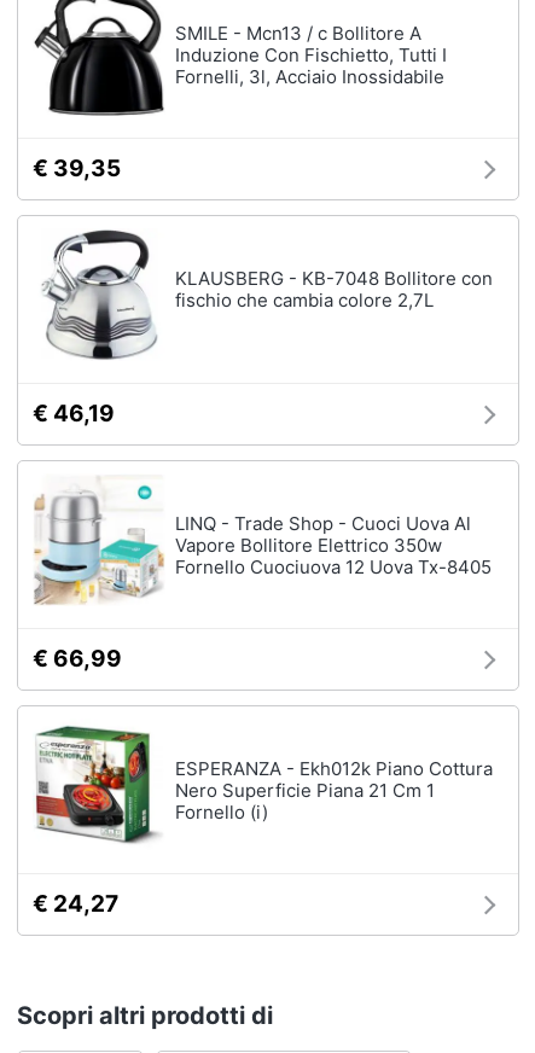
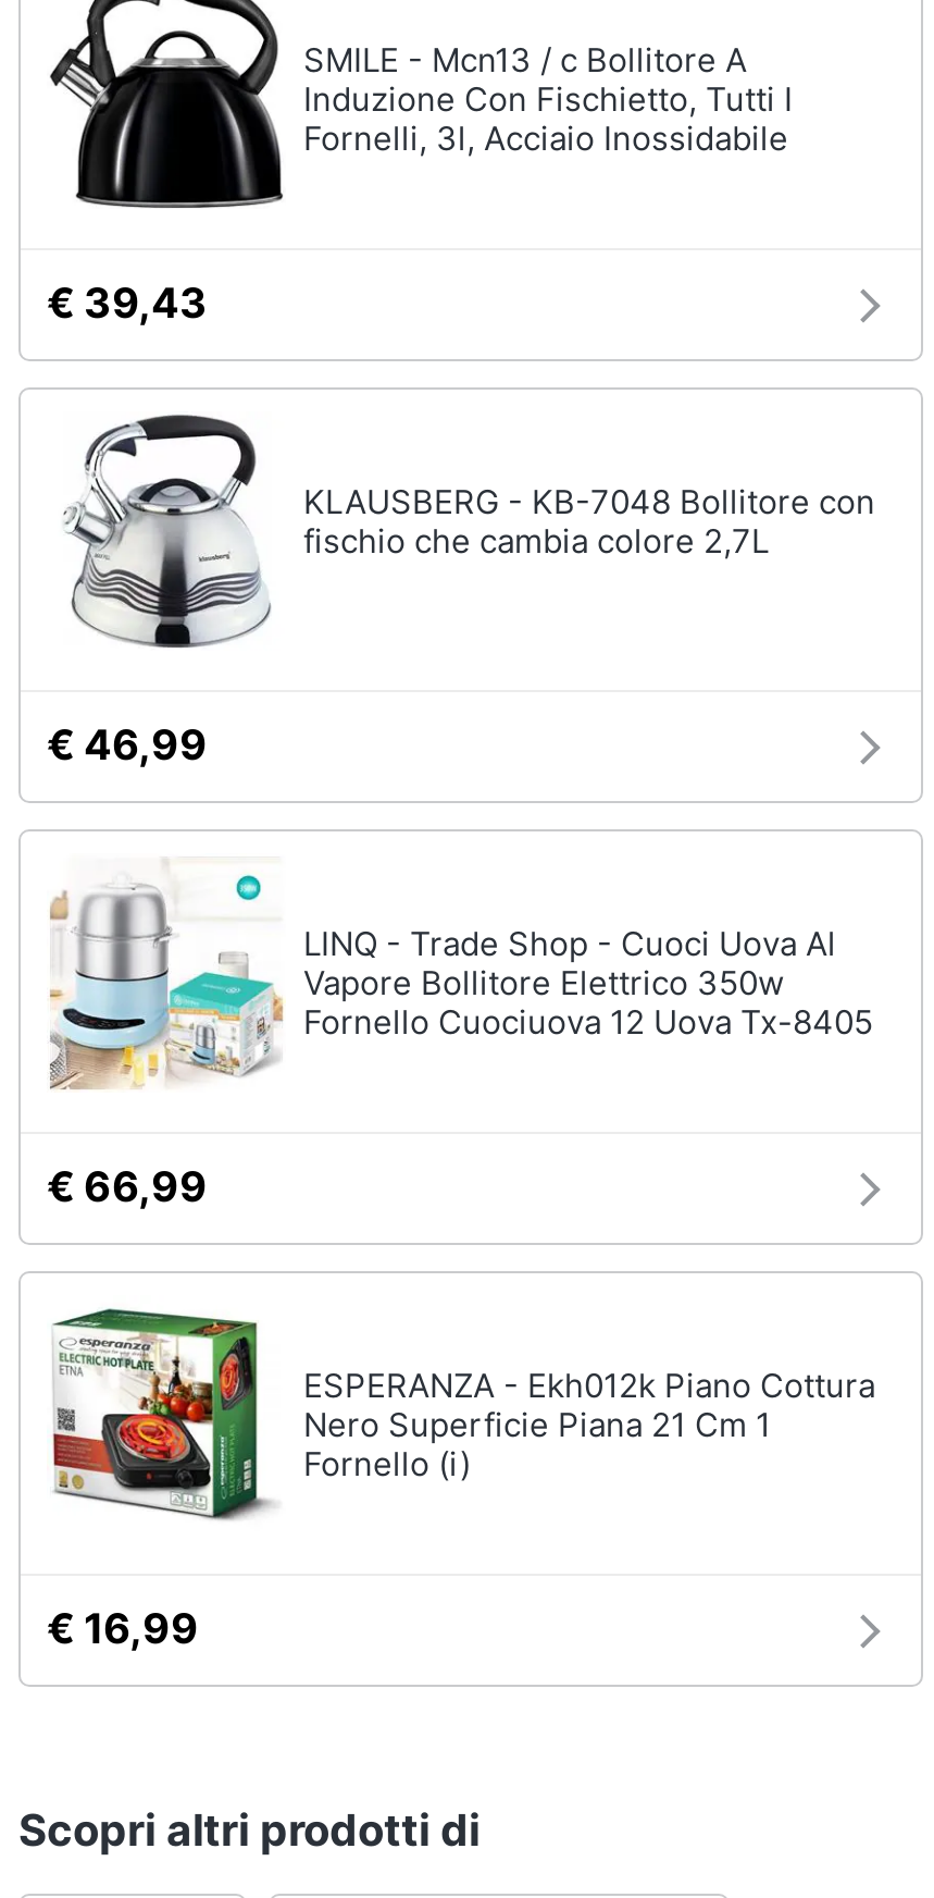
[33,155,121,182] € 39,35 -> [47,279,208,329] € 39,43
[33,400,115,427] € 46,19 -> [47,720,208,771] € 46,99
[33,890,118,918] € 24,27 -> [47,1604,199,1654] € 16,99

